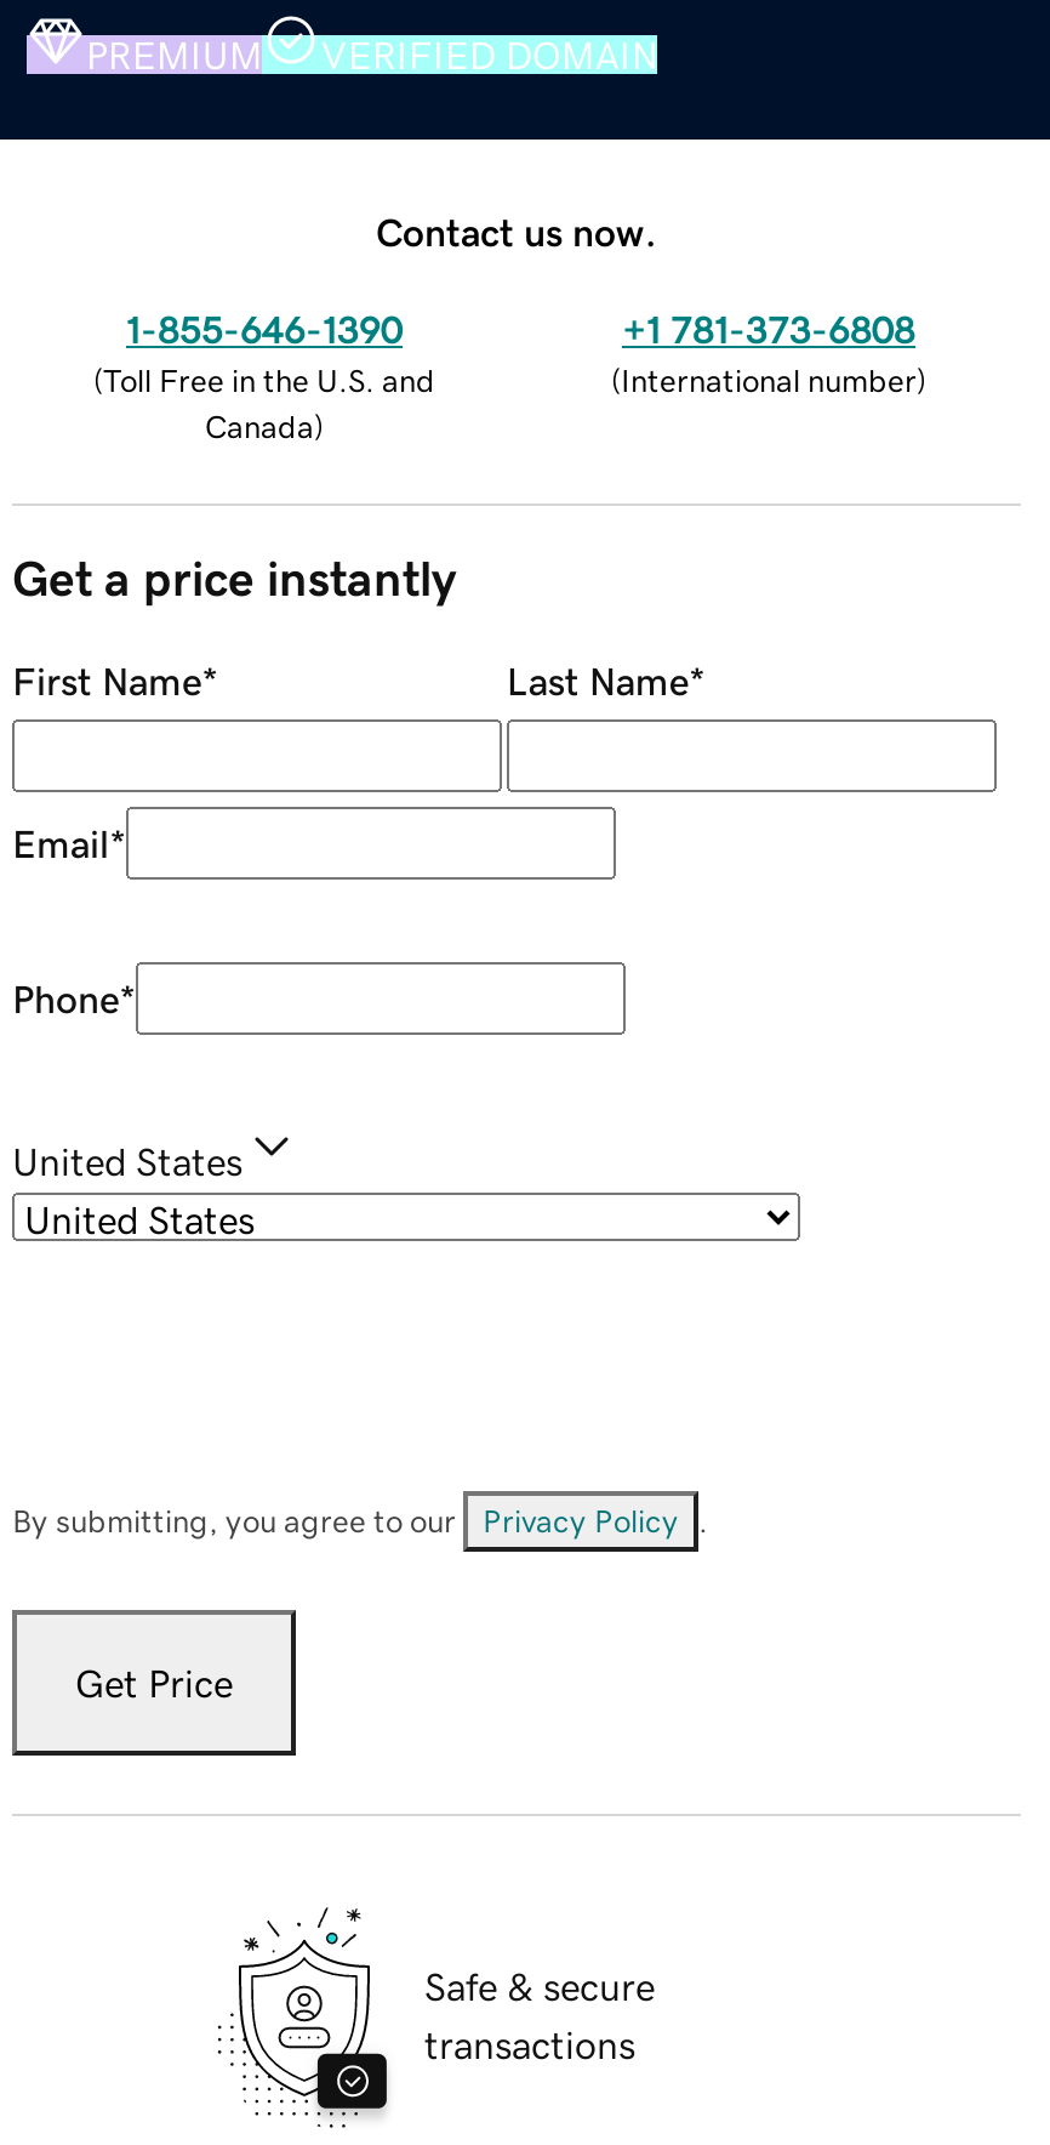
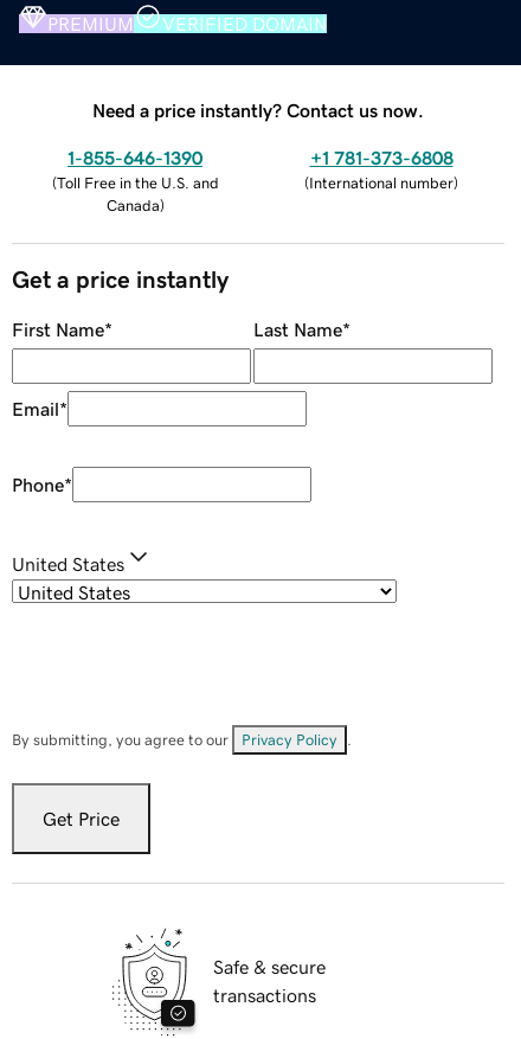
[376,211,657,250] Contact us now. -> [92,100,424,119] Need a price instantly? Contact us now.

